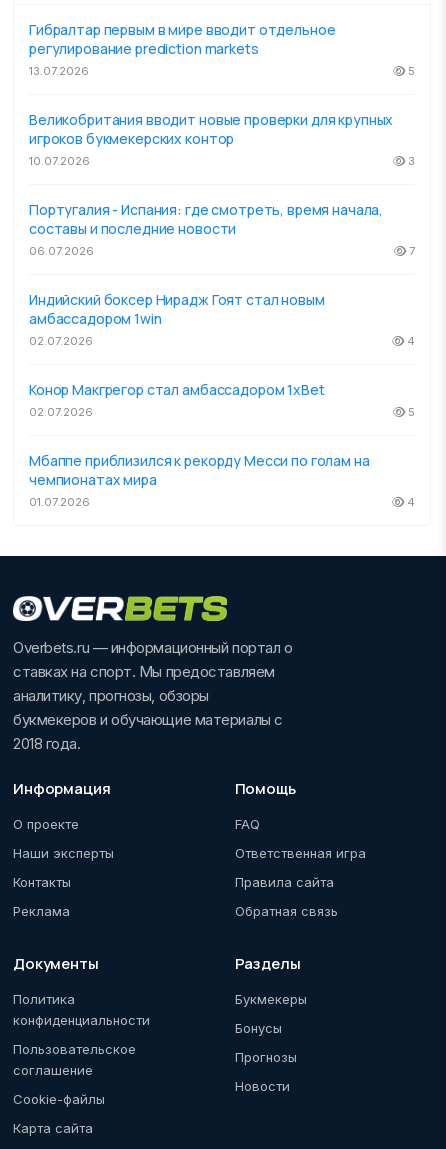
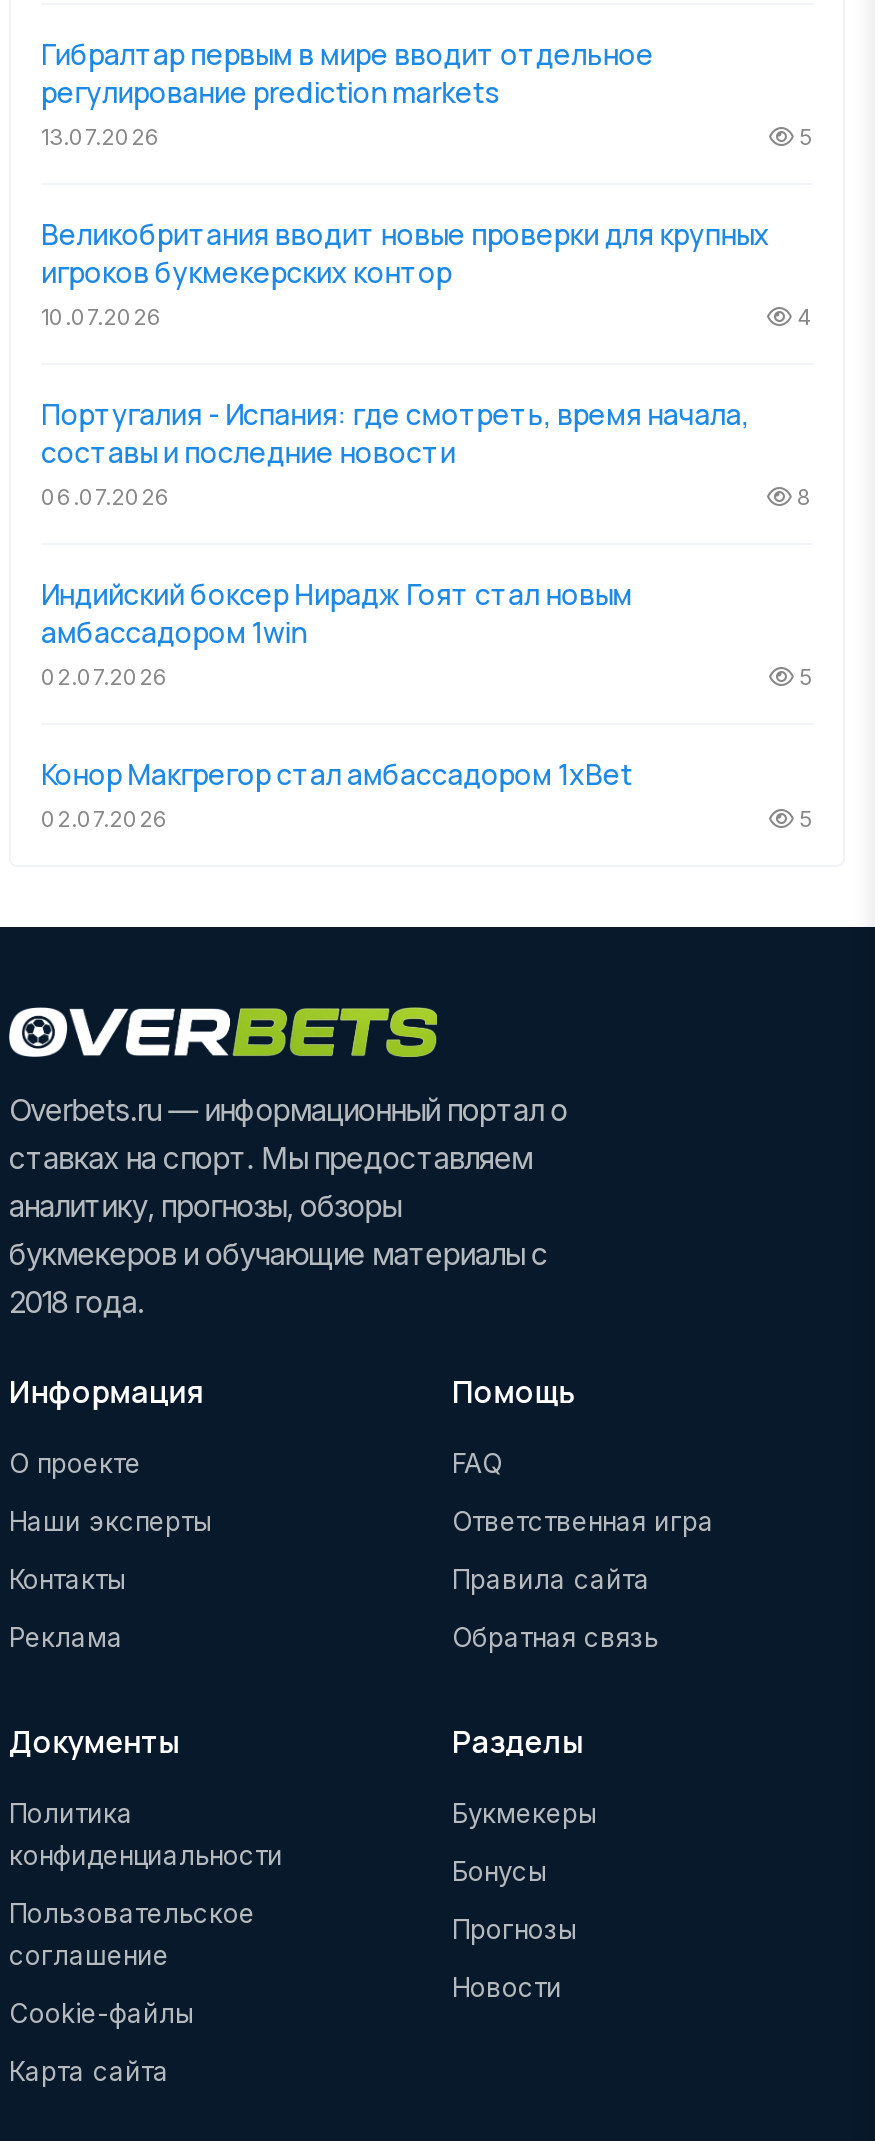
[405,154,415,168] 3 -> [791,304,813,332] 4
[406,244,415,258] 7 -> [791,484,813,512] 8
[404,334,415,348] 4 -> [793,664,813,692] 5
[29,451,415,509] Мбаппе приблизился к рекорду Месси по голам на | чемпионатах мира | 01.07.2026 | 4 -> none

